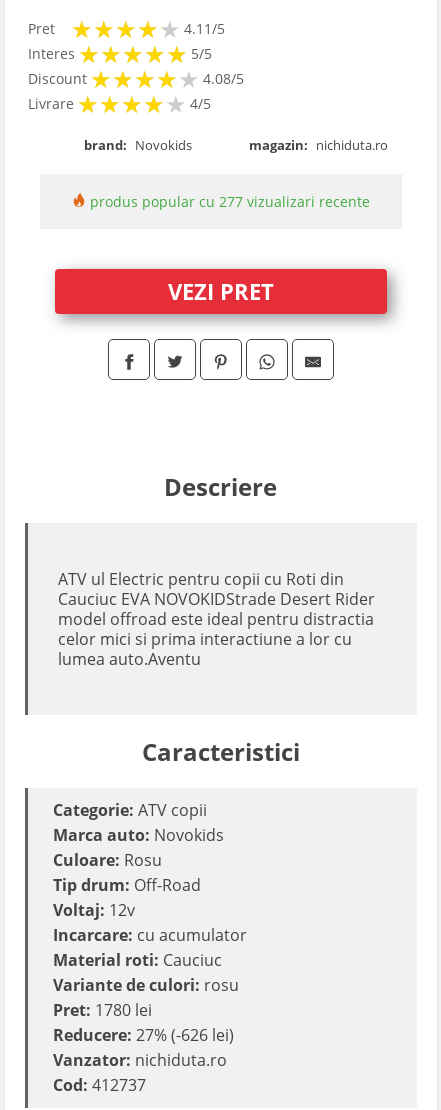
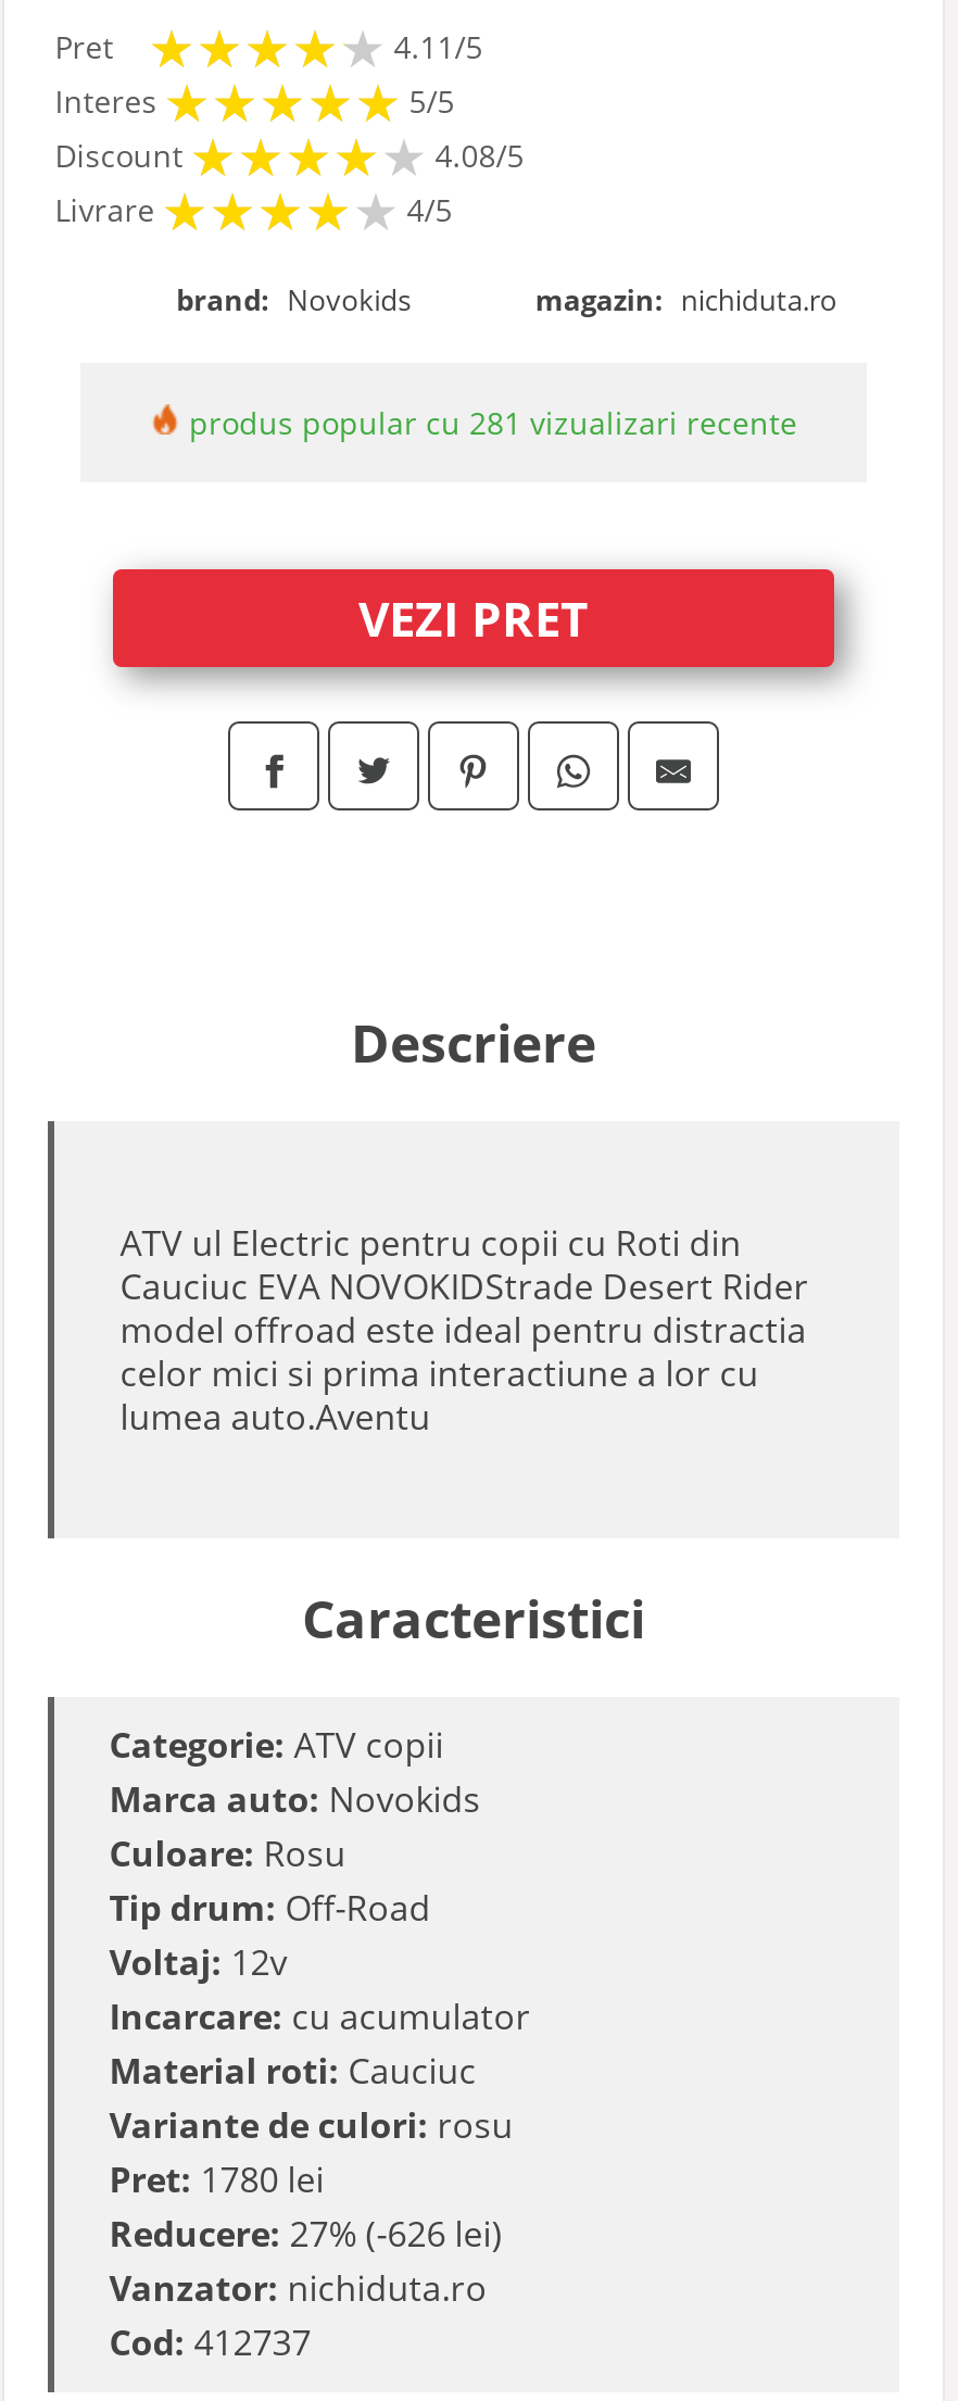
[86,192,370,211] produs popular cu 277 vizualizari recente -> [180,402,797,443] produs popular cu 281 vizualizari recente

